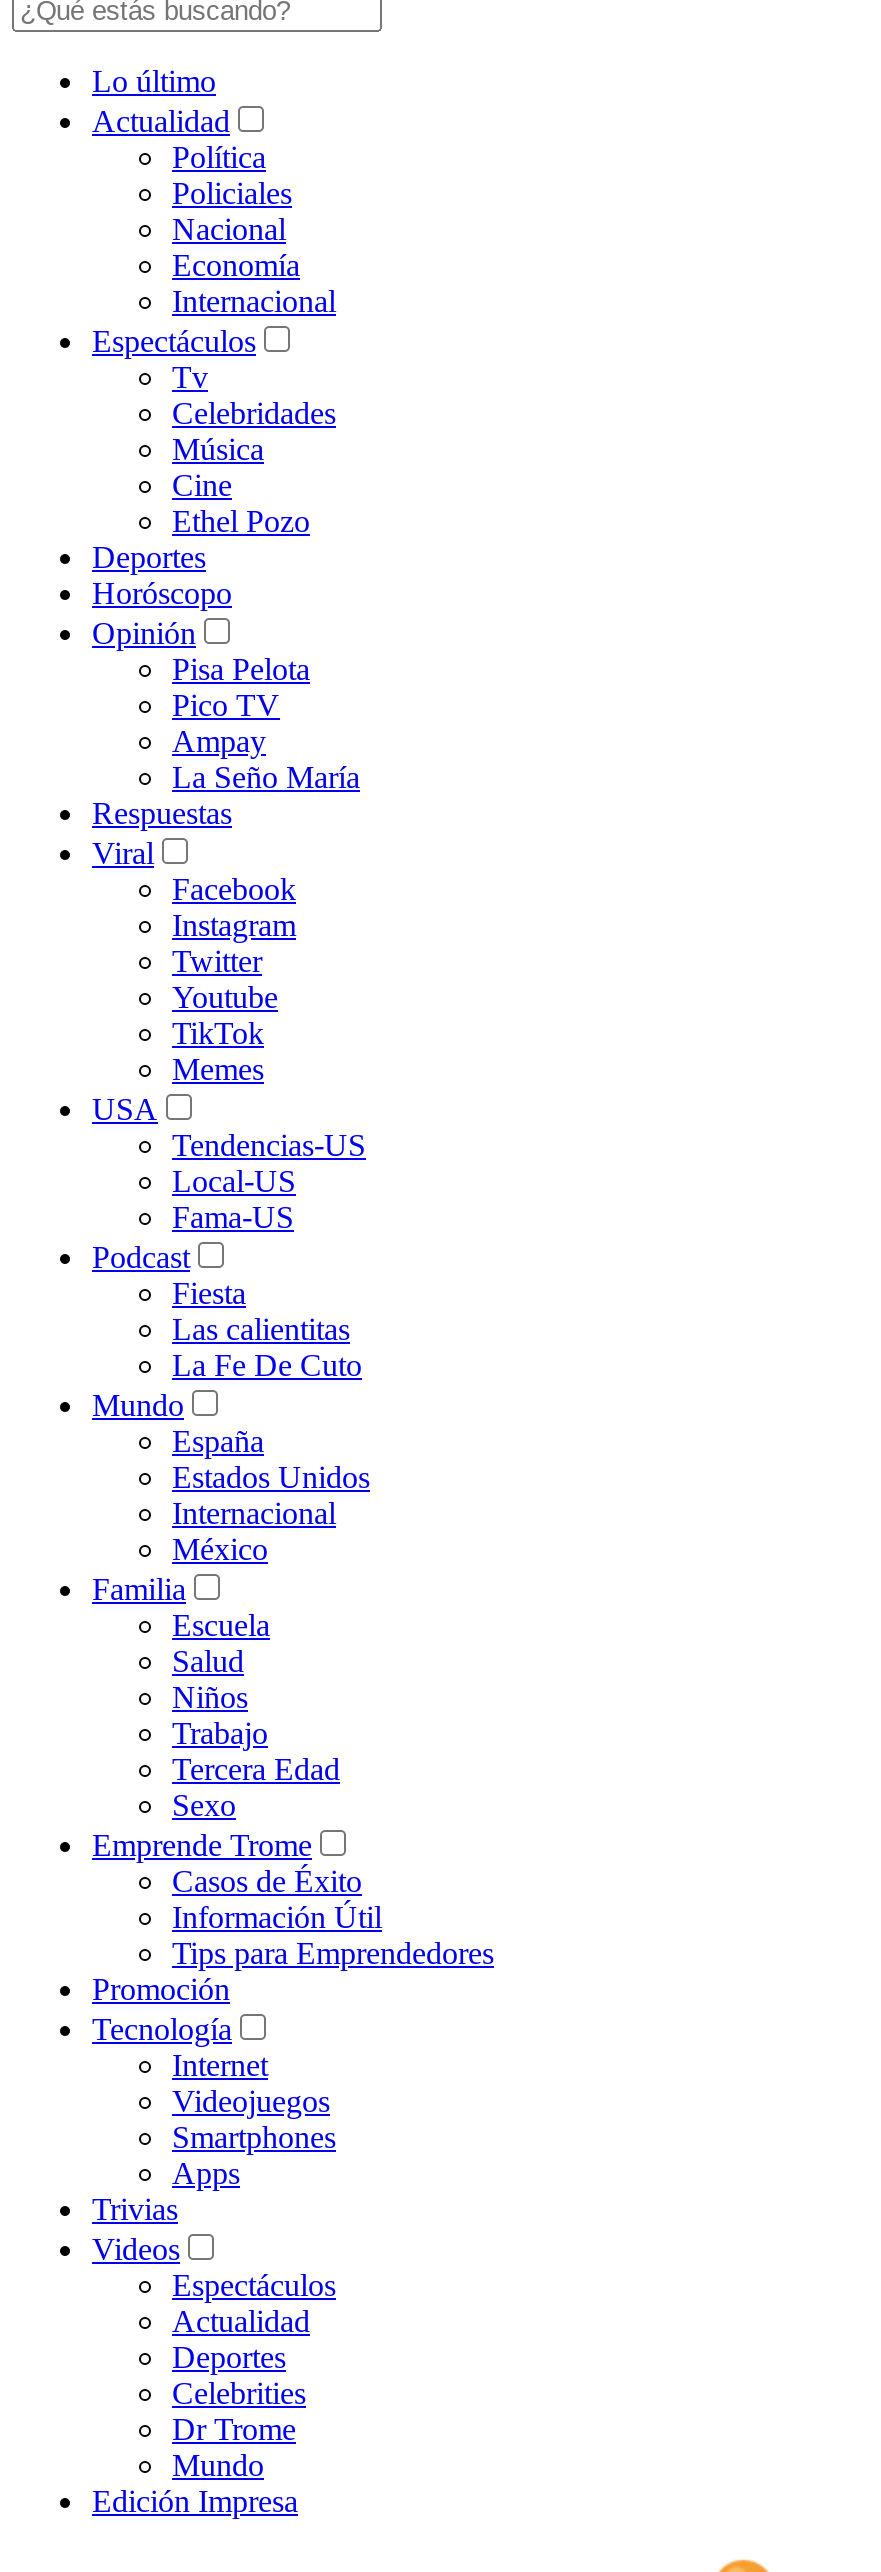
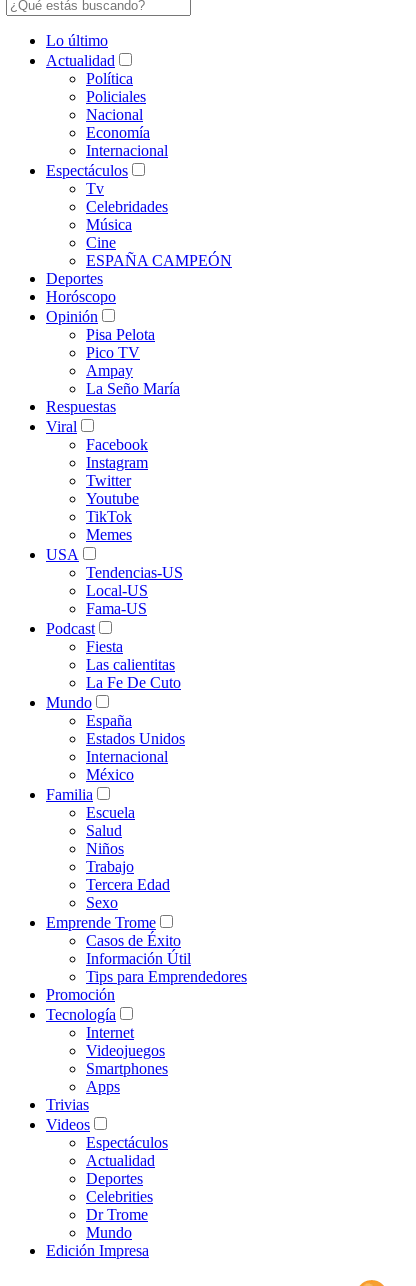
[172,504,310,538] Ethel Pozo -> [86,252,232,269] ESPAÑA CAMPEÓN

